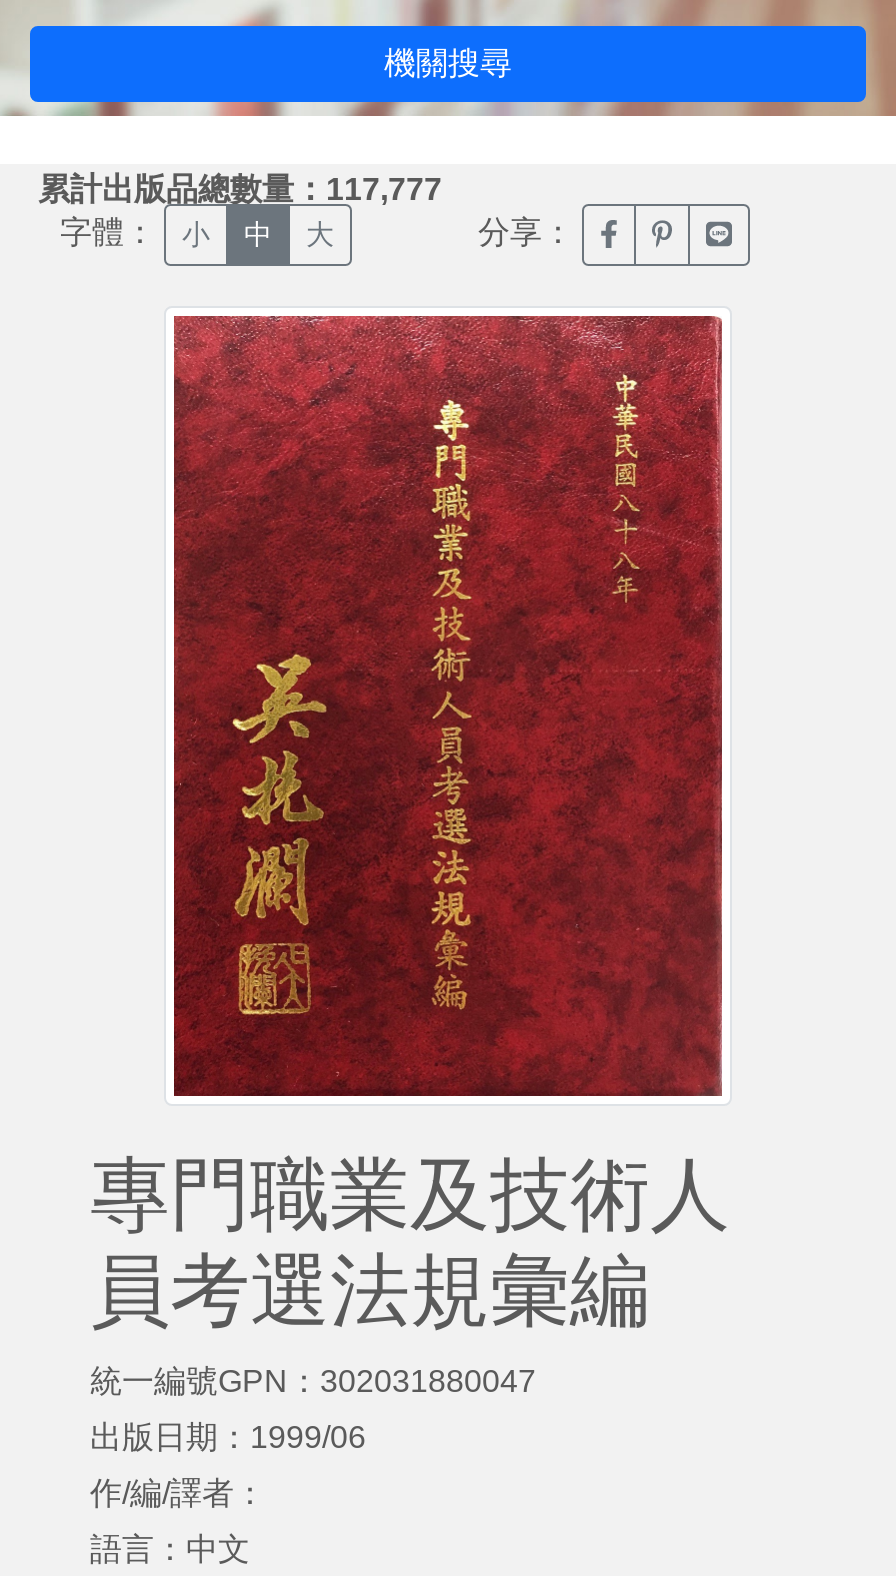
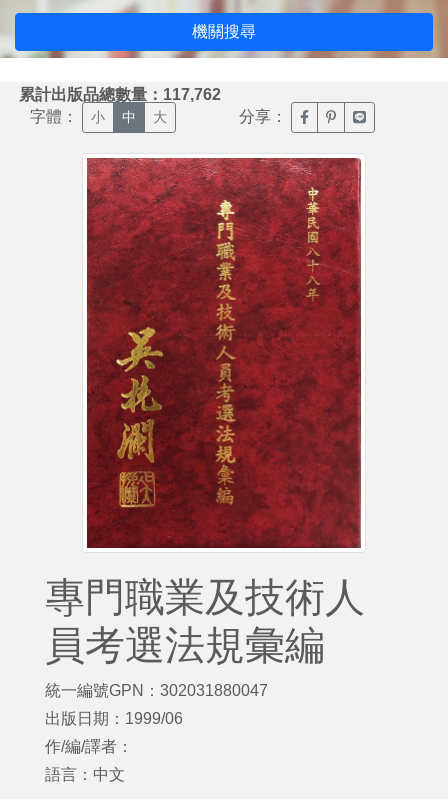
[38,171,442,205] 累計出版品總數量：117,777 -> [19,86,221,103] 累計出版品總數量：117,762

